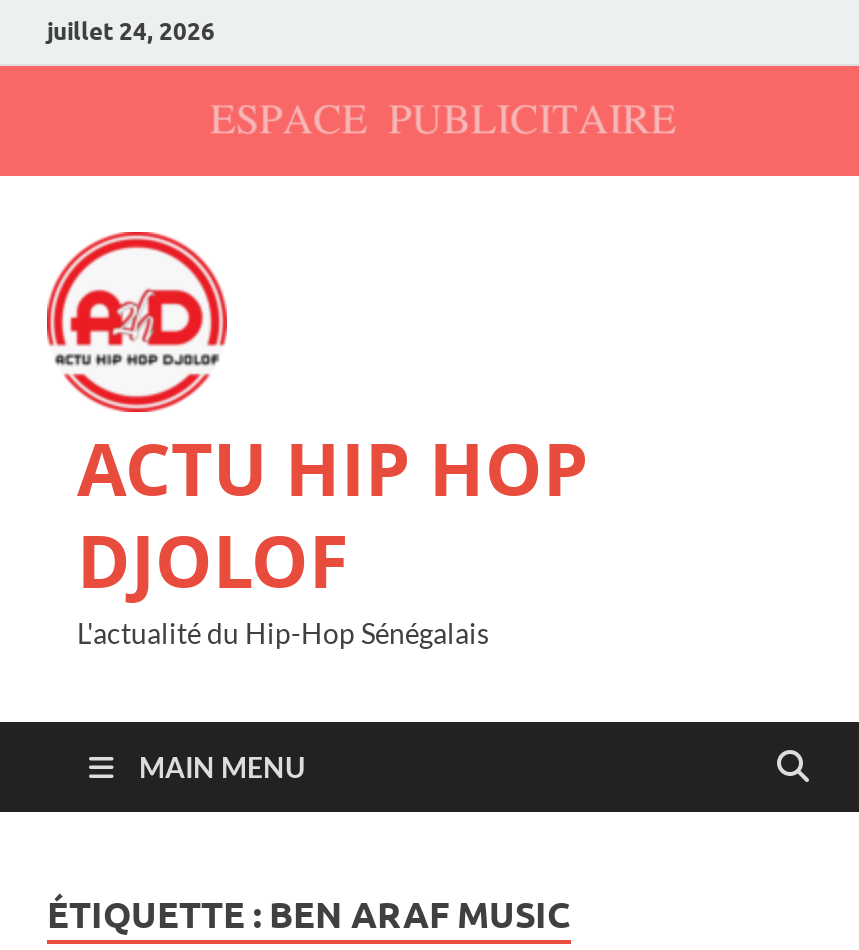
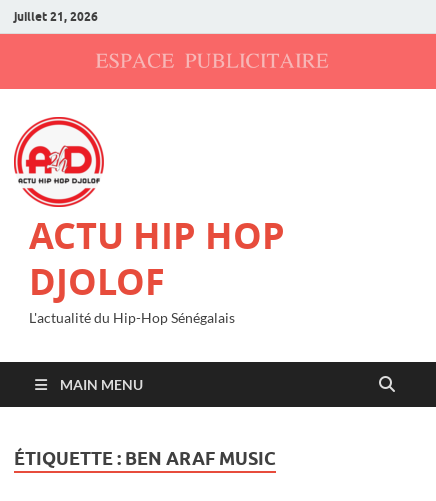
[47,15,215,45] juillet 24, 2026 -> [14,8,98,23] juillet 21, 2026

